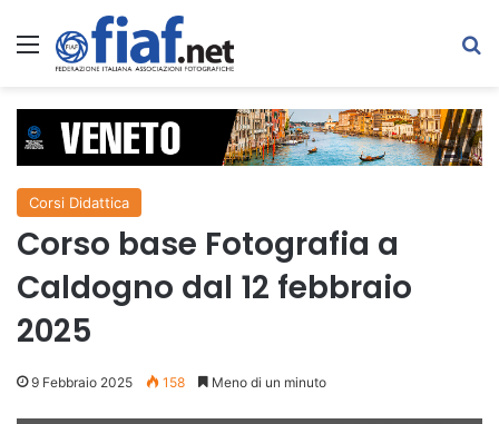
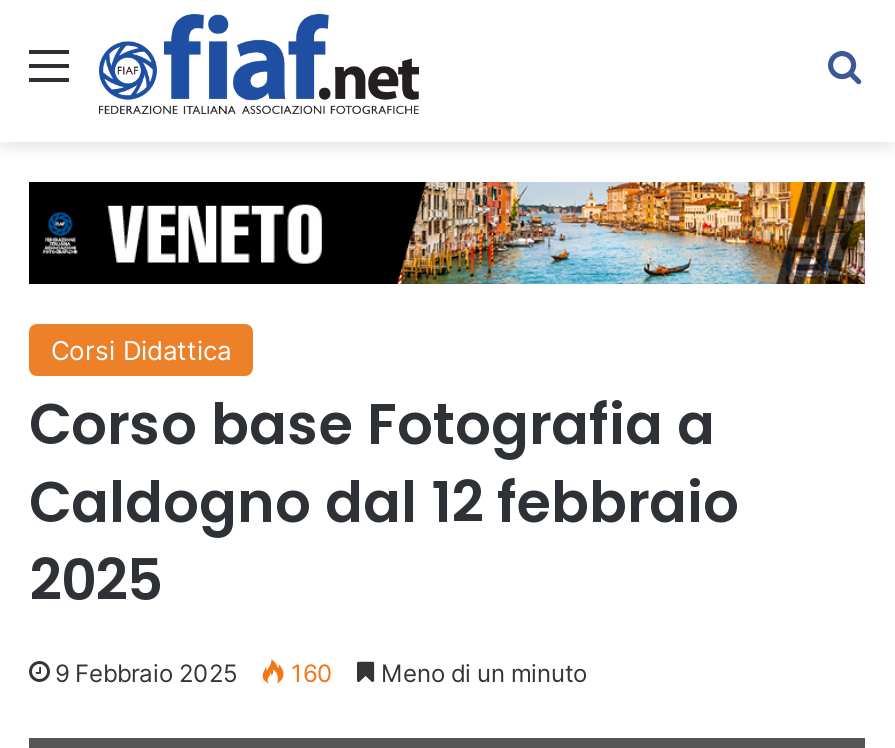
[31,374,326,391] 9 Febbraio 2025 158 Meno di un minuto -> [55,659,587,689] 9 Febbraio 2025 160 Meno di un minuto

